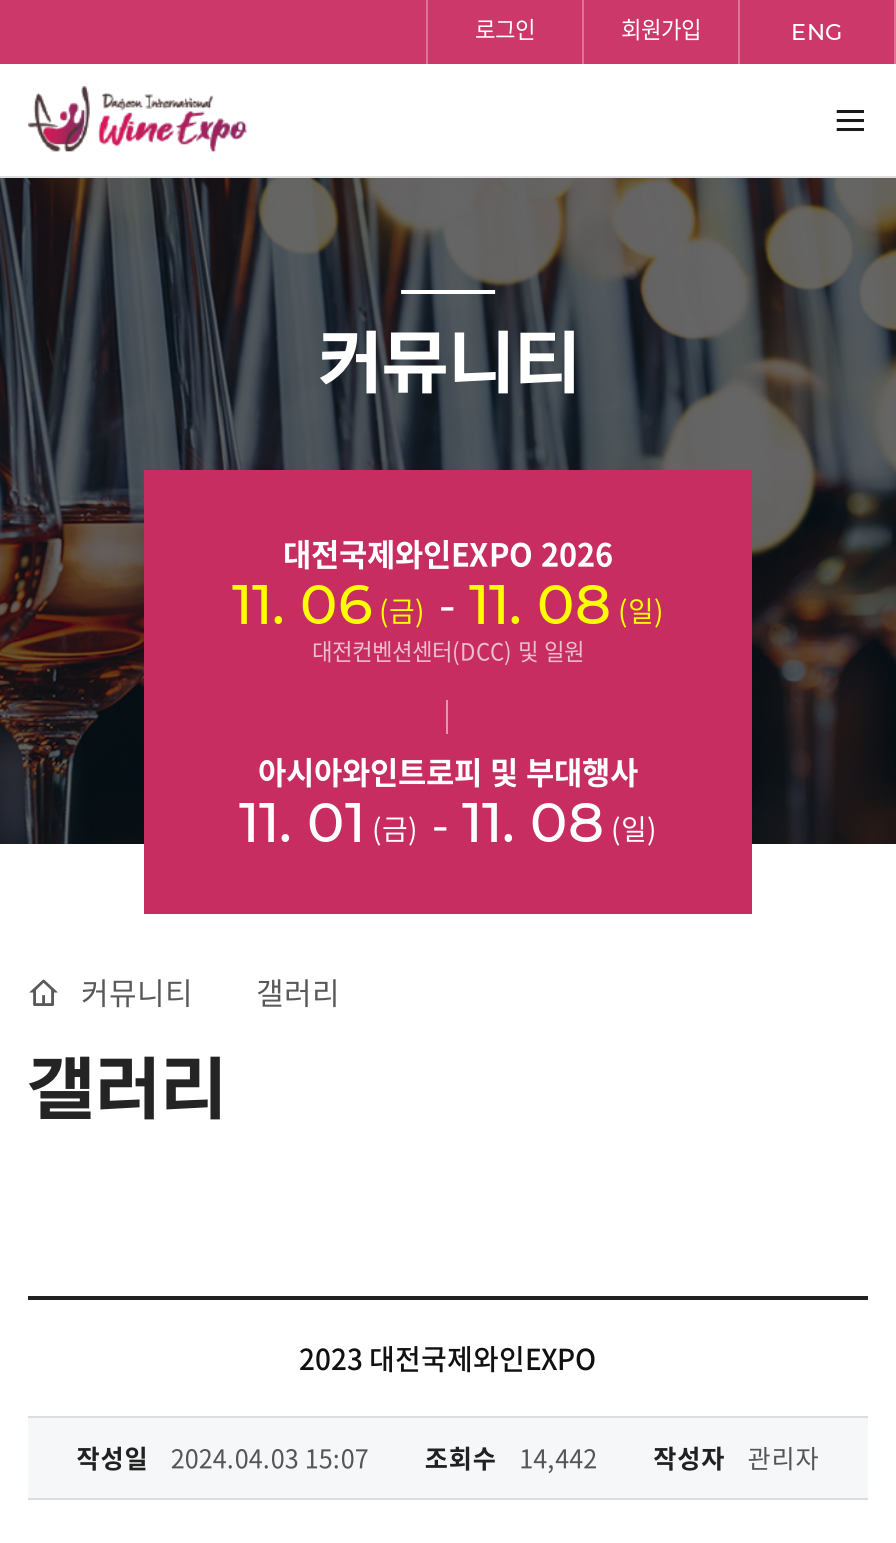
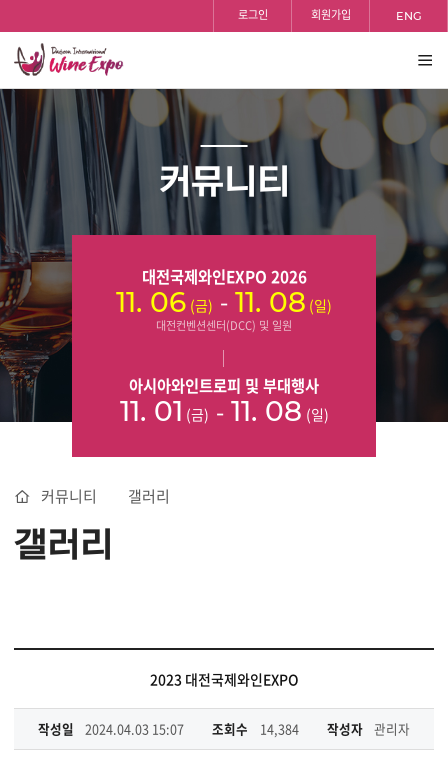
[76,1439,820,1477] 작성일 2024.04.03 15:07 조회수 14,442 작성자 관리자 -> [38,719,410,738] 작성일 2024.04.03 15:07 조회수 14,384 작성자 관리자

